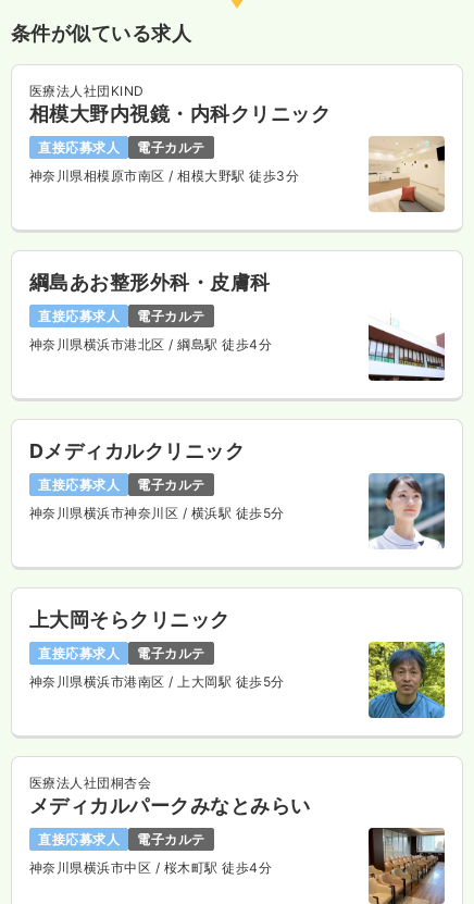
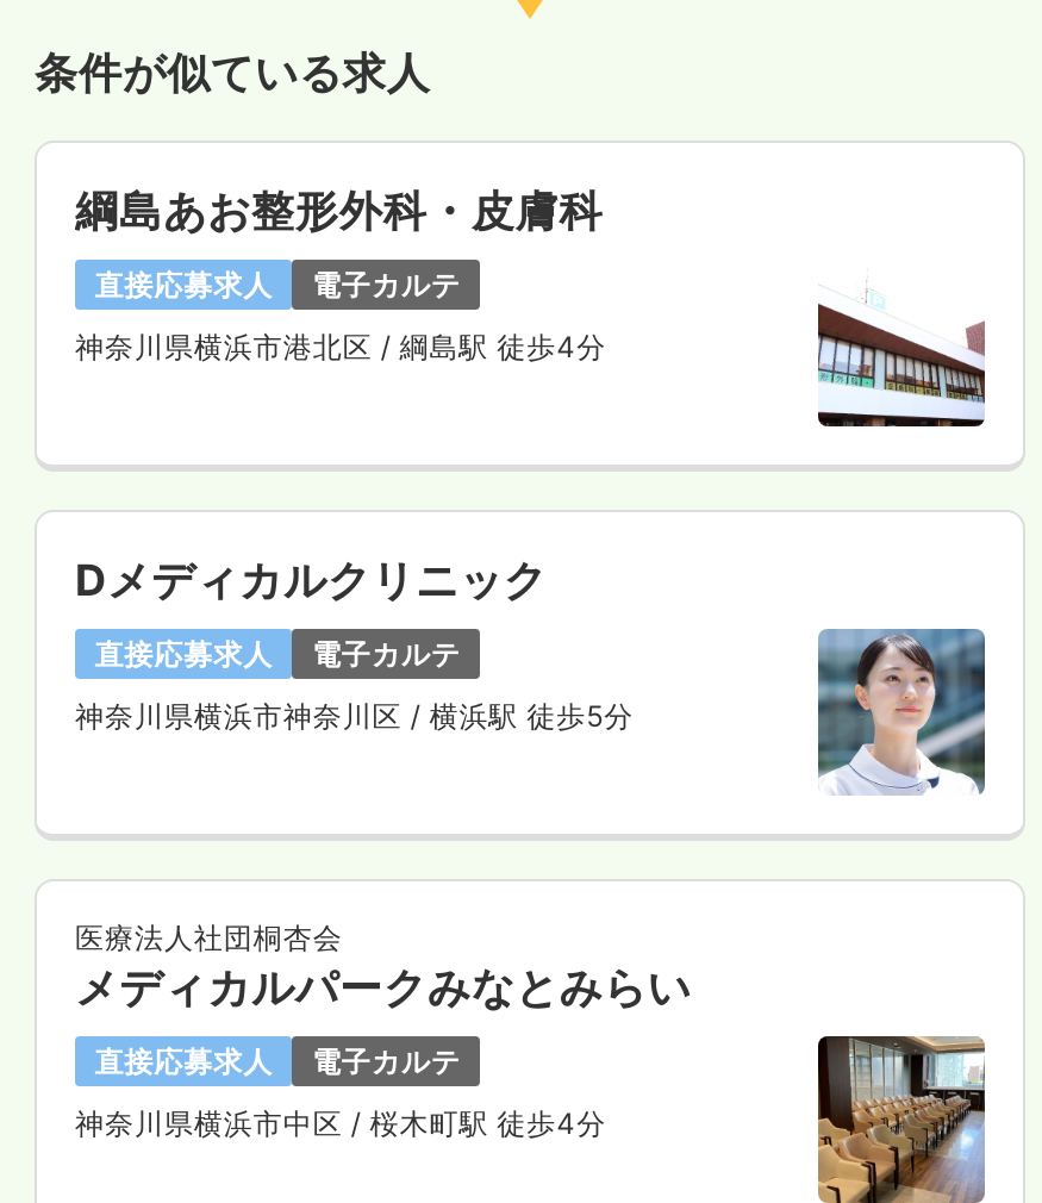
[29,83,446,213] [image] | 医療法人社団KIND | 相模大野内視鏡・内科クリニック | 直接応募求人 | 電子カルテ | 神奈川県相模原市南区/ 相模大野駅 徒歩3分 -> none
[29,609,284,689] 上大岡そらクリニック | 直接応募求人 | 電子カルテ | 神奈川県横浜市港南区/ 上大岡駅 徒歩5分 -> none
[367,641,446,719] [image] -> none

